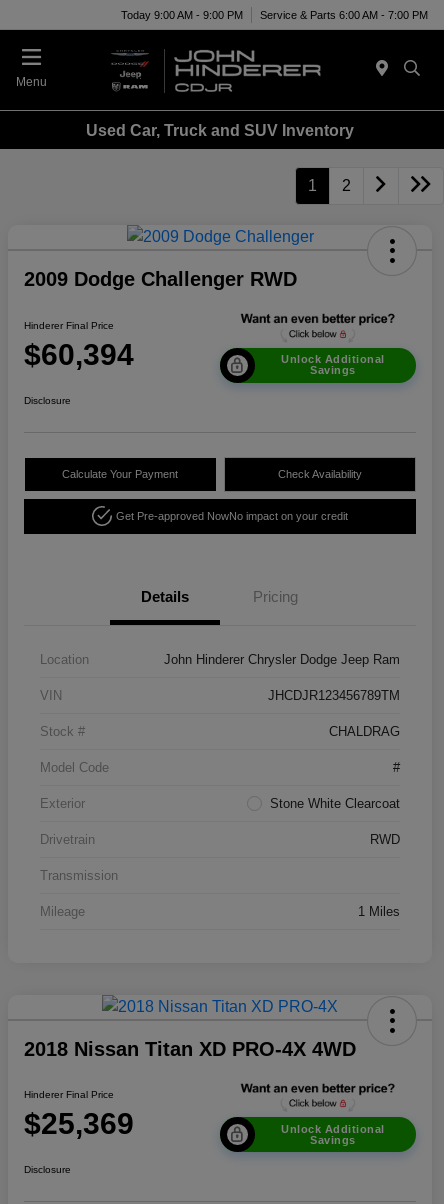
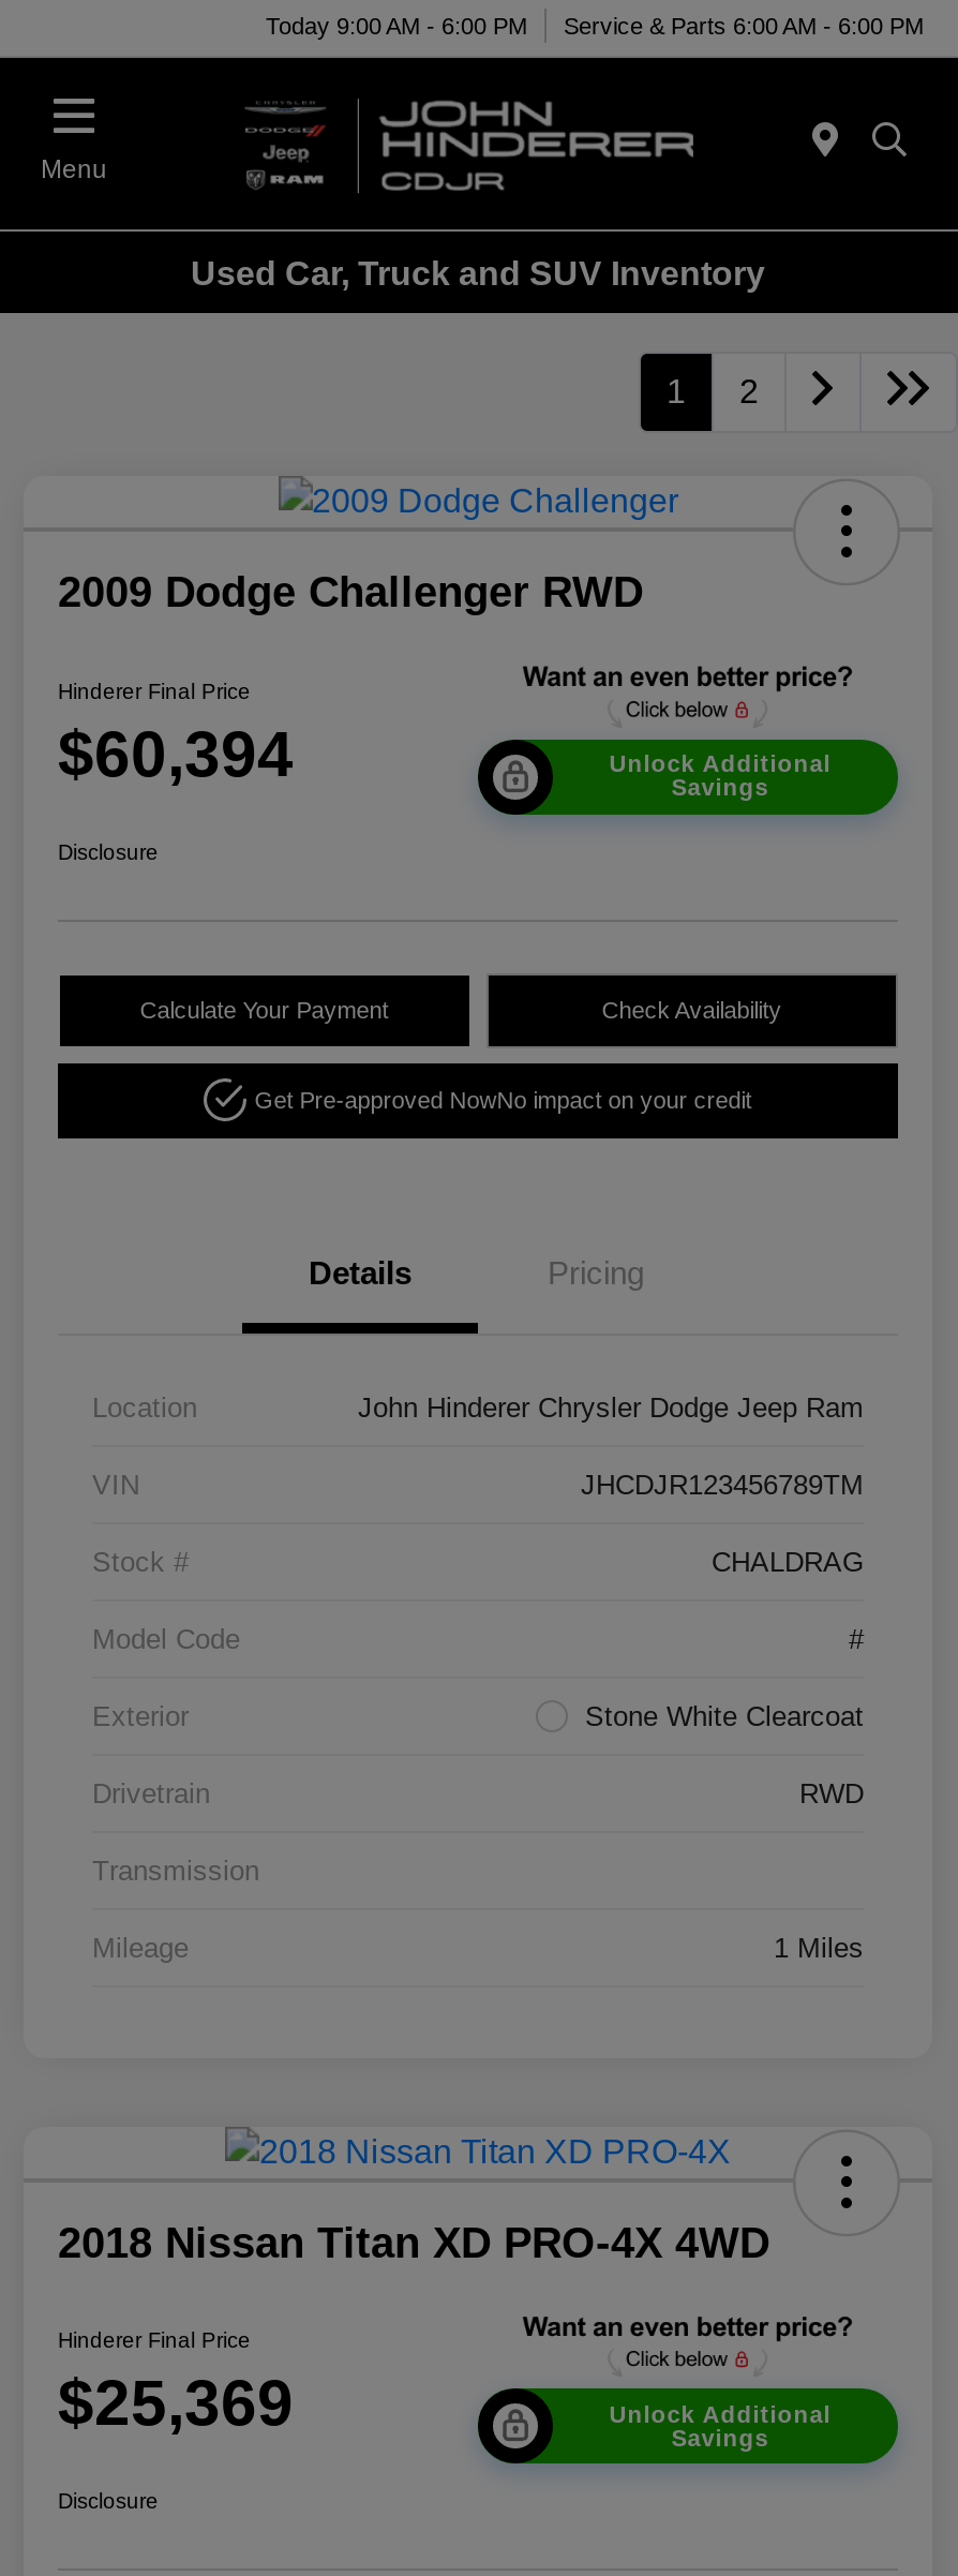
[121,8,243,20] Today 9:00 AM - 9:00 PM -> [266,12,527,38] Today 9:00 AM - 6:00 PM
[260,8,428,20] Service & Parts 6:00 AM - 7:00 PM -> [564,12,924,38] Service & Parts 6:00 AM - 6:00 PM

